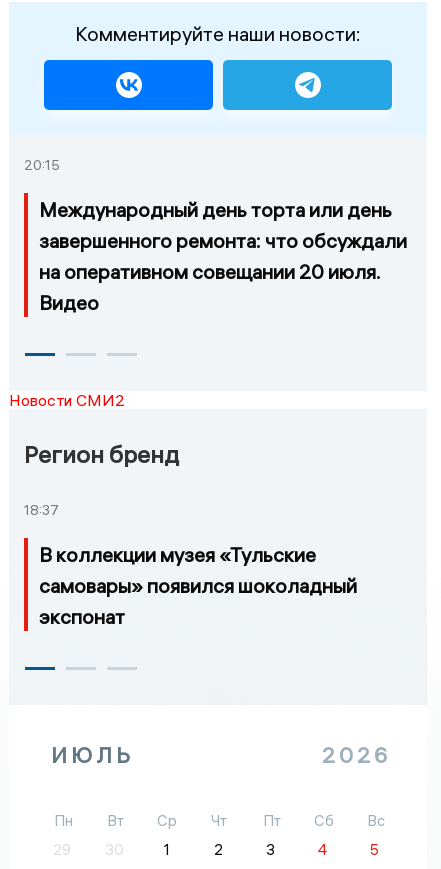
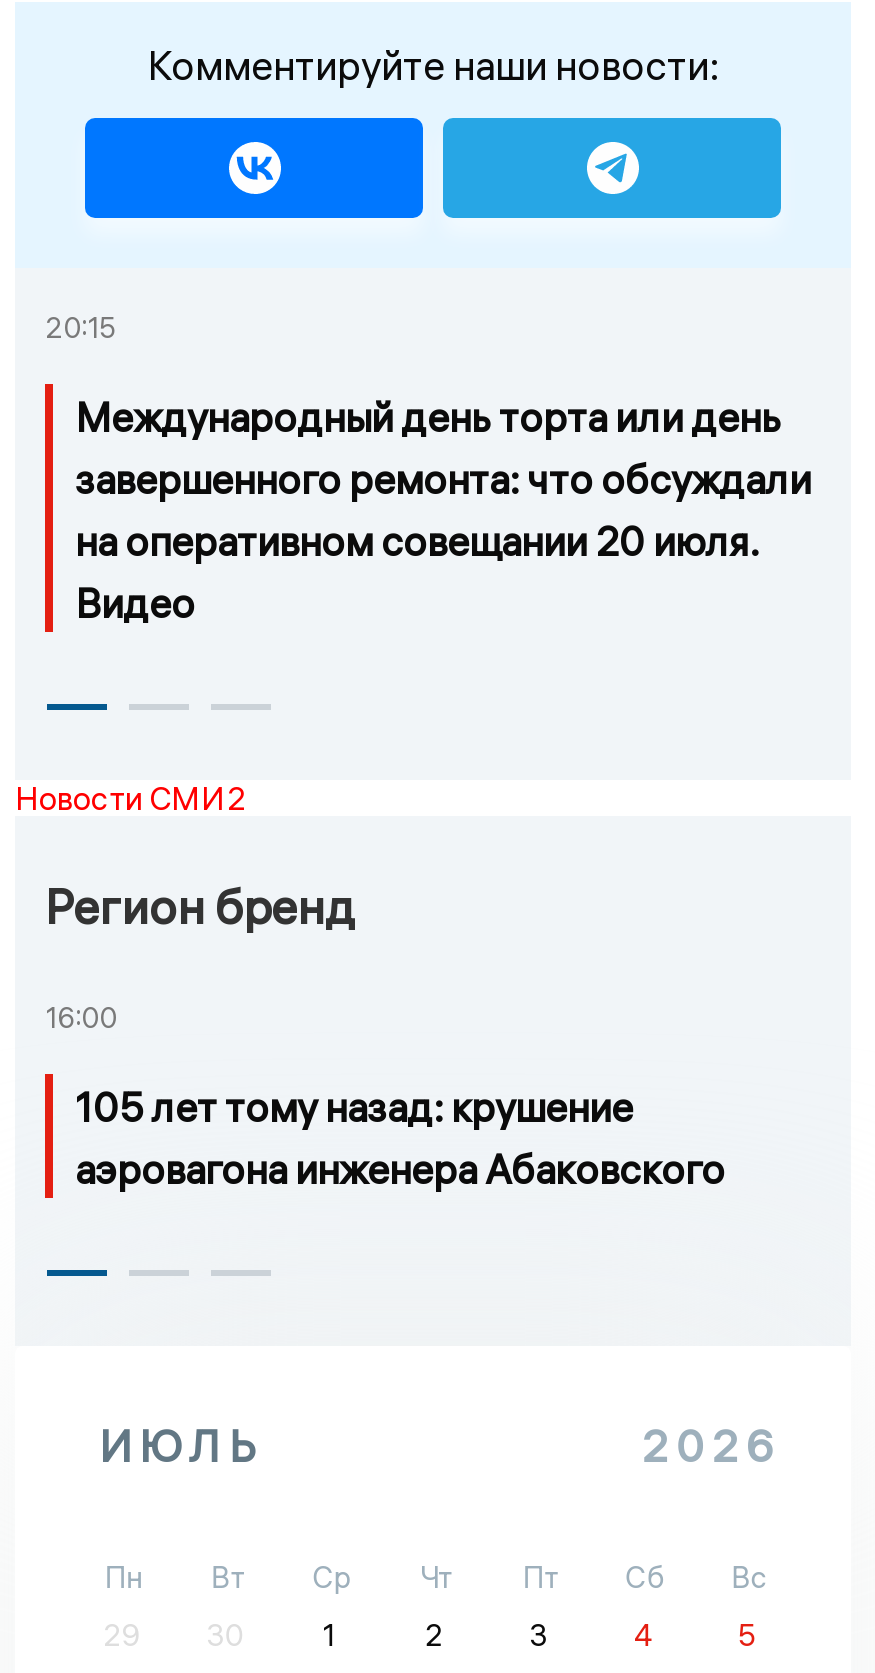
[24,501,59,519] 18:37 -> [45,1000,117,1036] 16:00
[39,542,357,629] В коллекции музея «Тульские | самовары» появился шоколадный | экспонат -> [75,1082,725,1194] 105 лет тому назад: крушение | аэровагона инженера Абаковского

